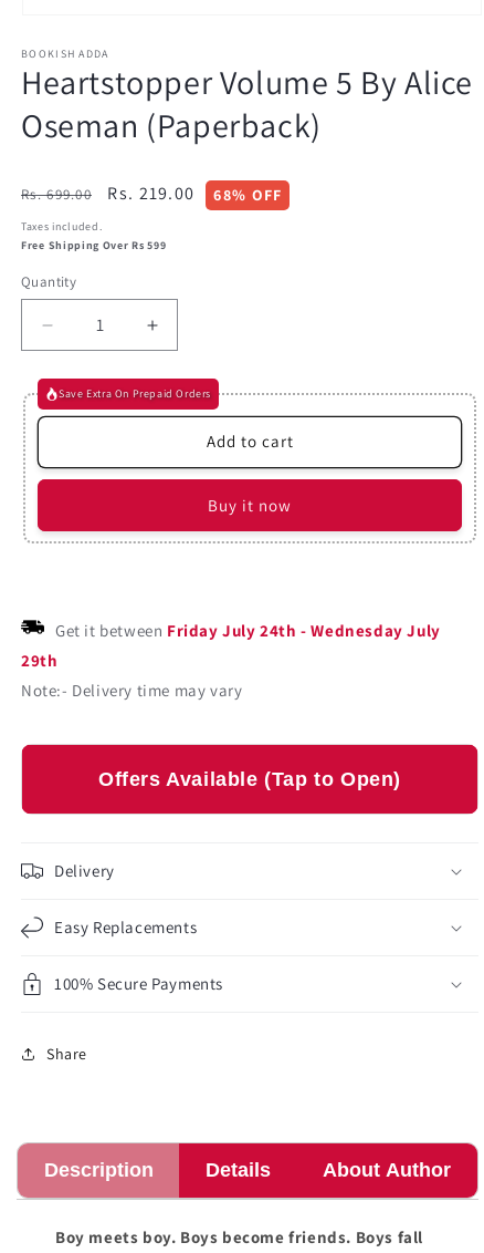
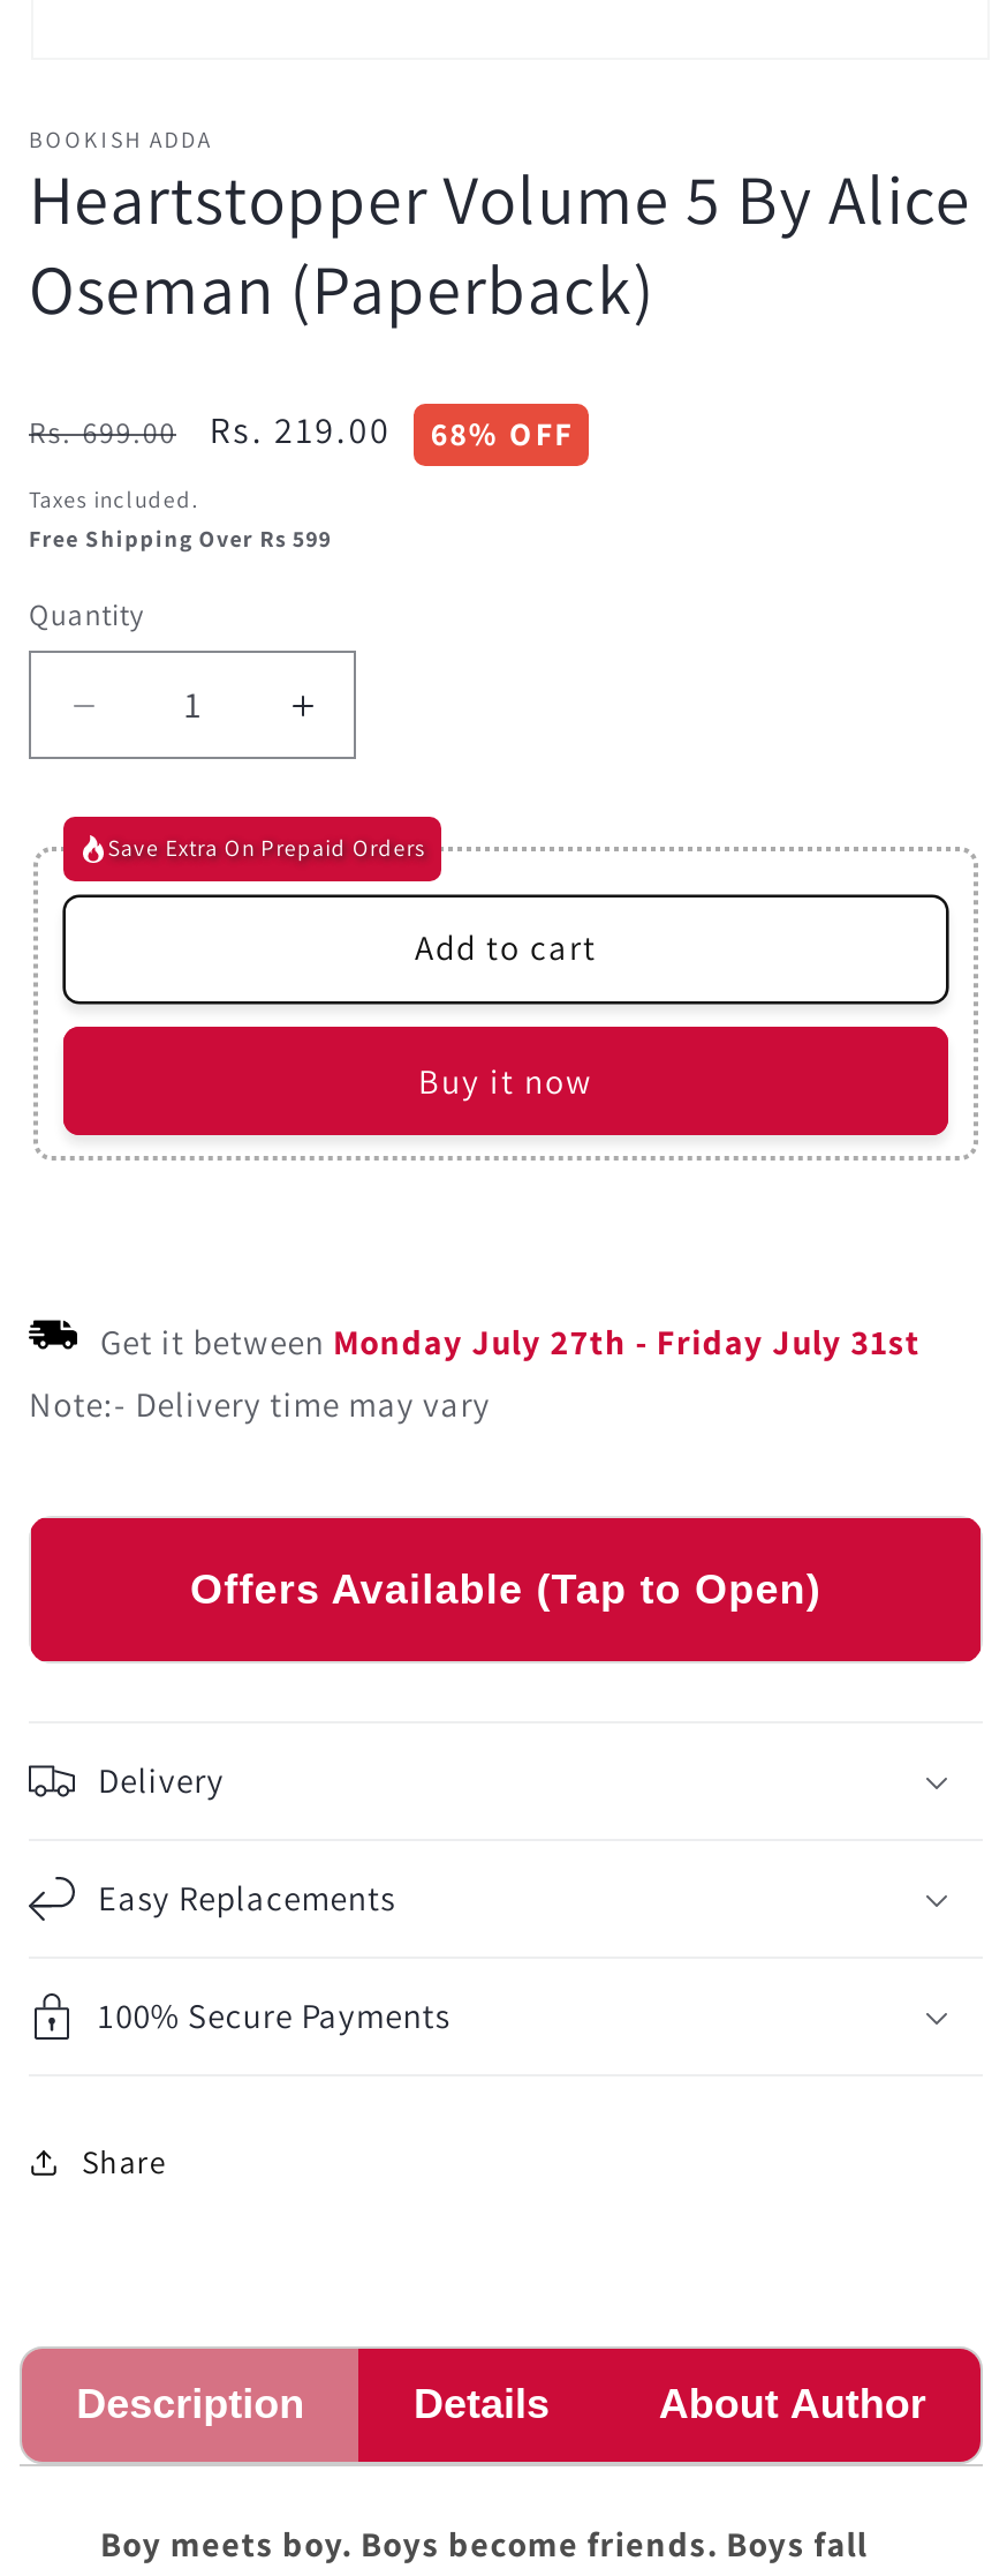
[21,620,441,671] Get it between Friday July 24th - Wednesday July | 29th -> [100,1320,921,1364] Get it between Monday July 27th - Friday July 31st

